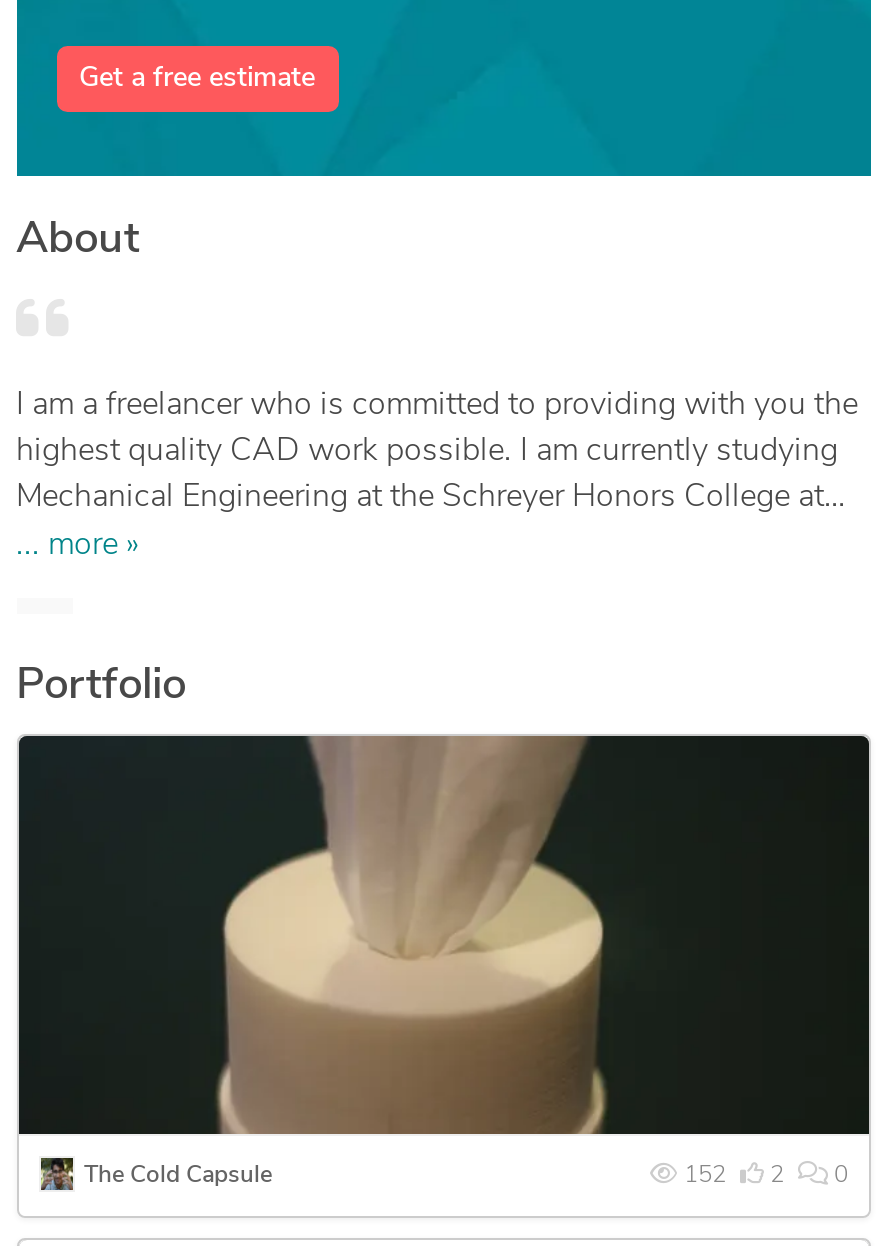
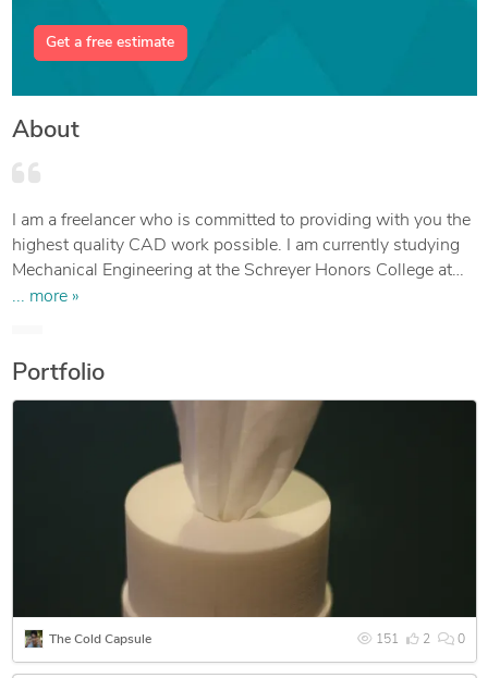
[684,1164,784,1188] 152 2 -> [375,633,430,646] 151 2

